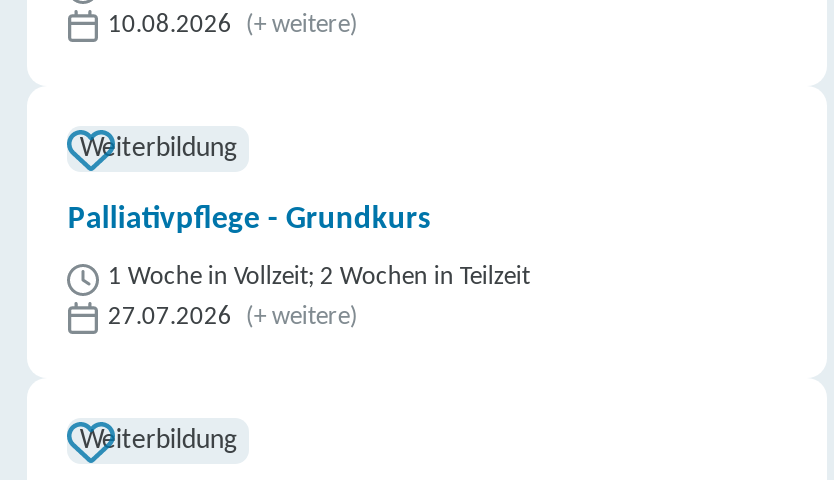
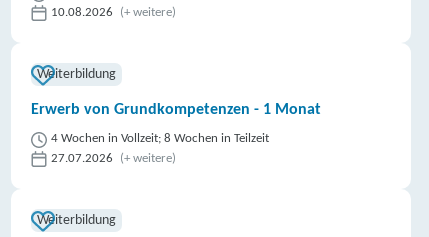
[68,204,430,236] Palliativpflege - Grundkurs -> [31,102,321,118] Erwerb von Grundkompetenzen - 1 Monat
[108,264,530,290] 1 Woche in Vollzeit; 2 Wochen in Teilzeit -> [51,132,269,145] 4 Wochen in Vollzeit; 8 Wochen in Teilzeit

